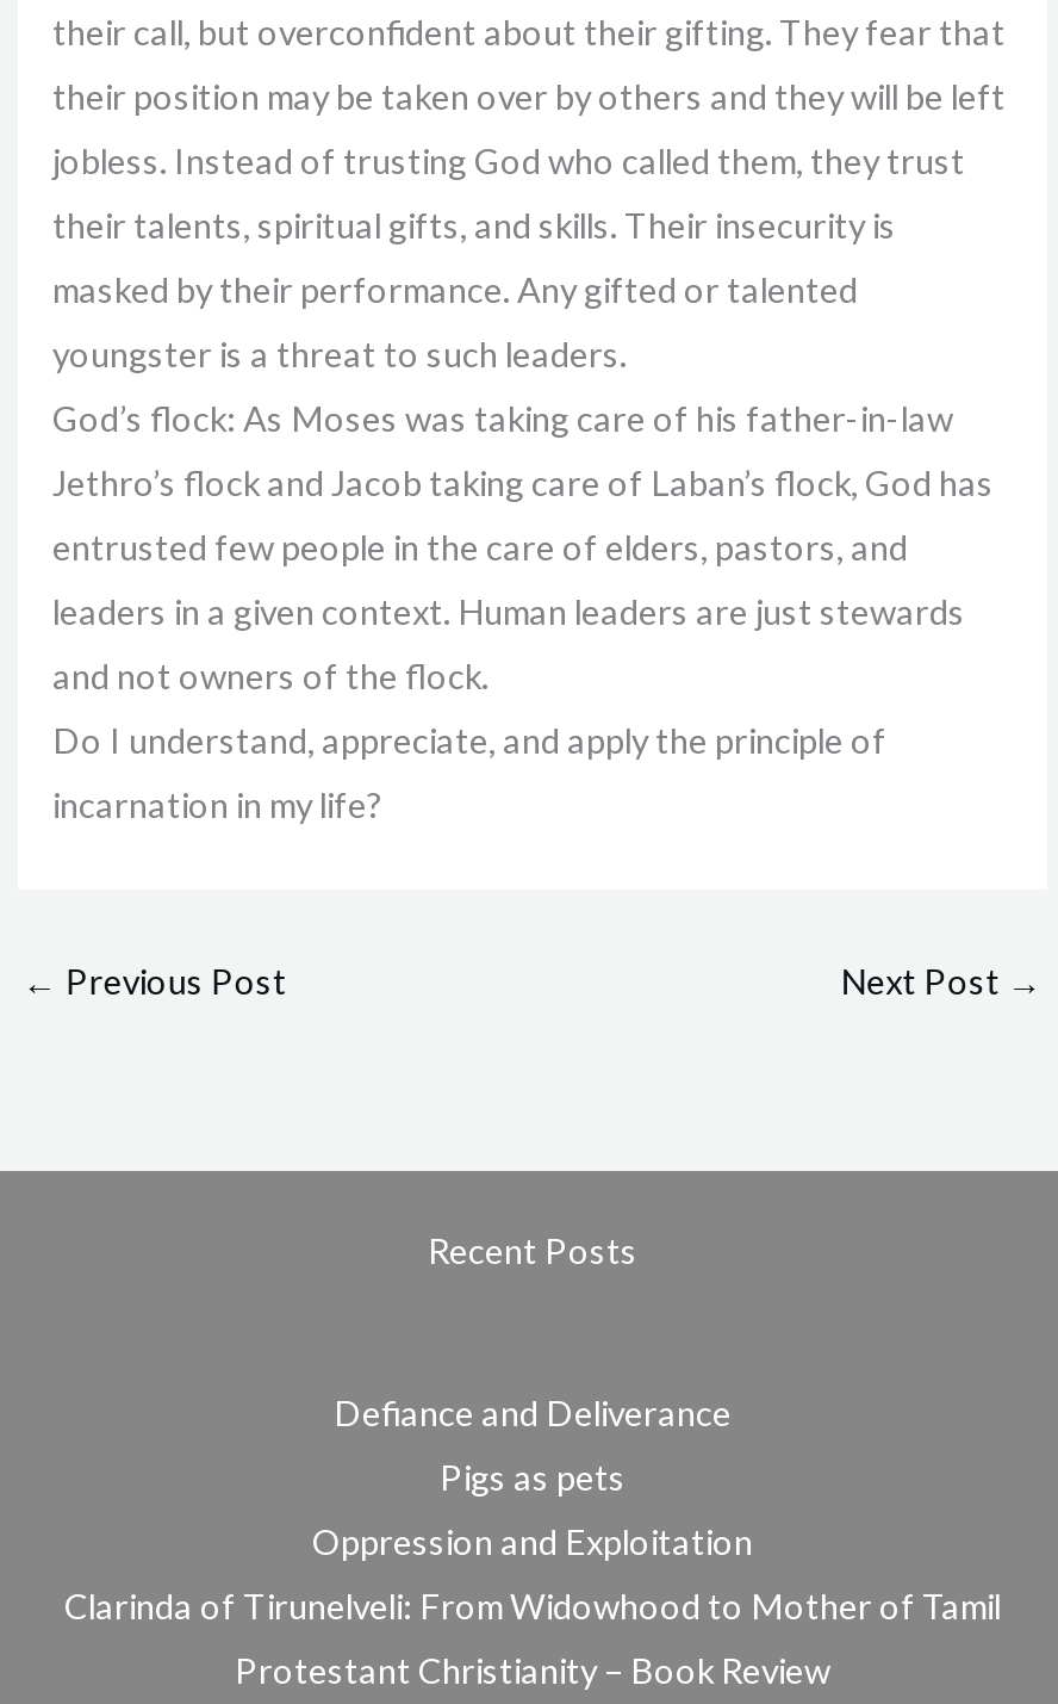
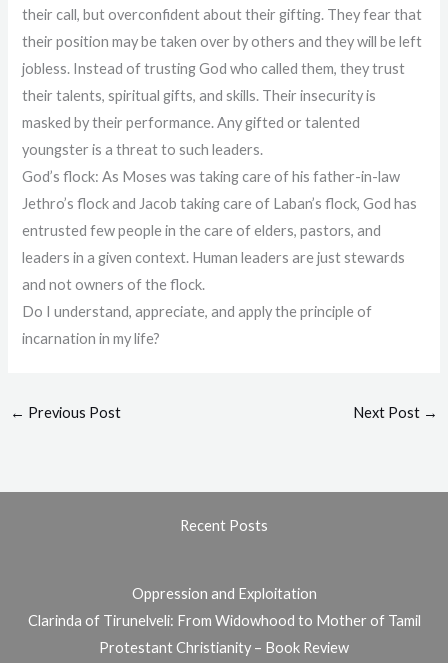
[334,1392,732,1497] Defiance and Deliverance | Pigs as pets -> none

